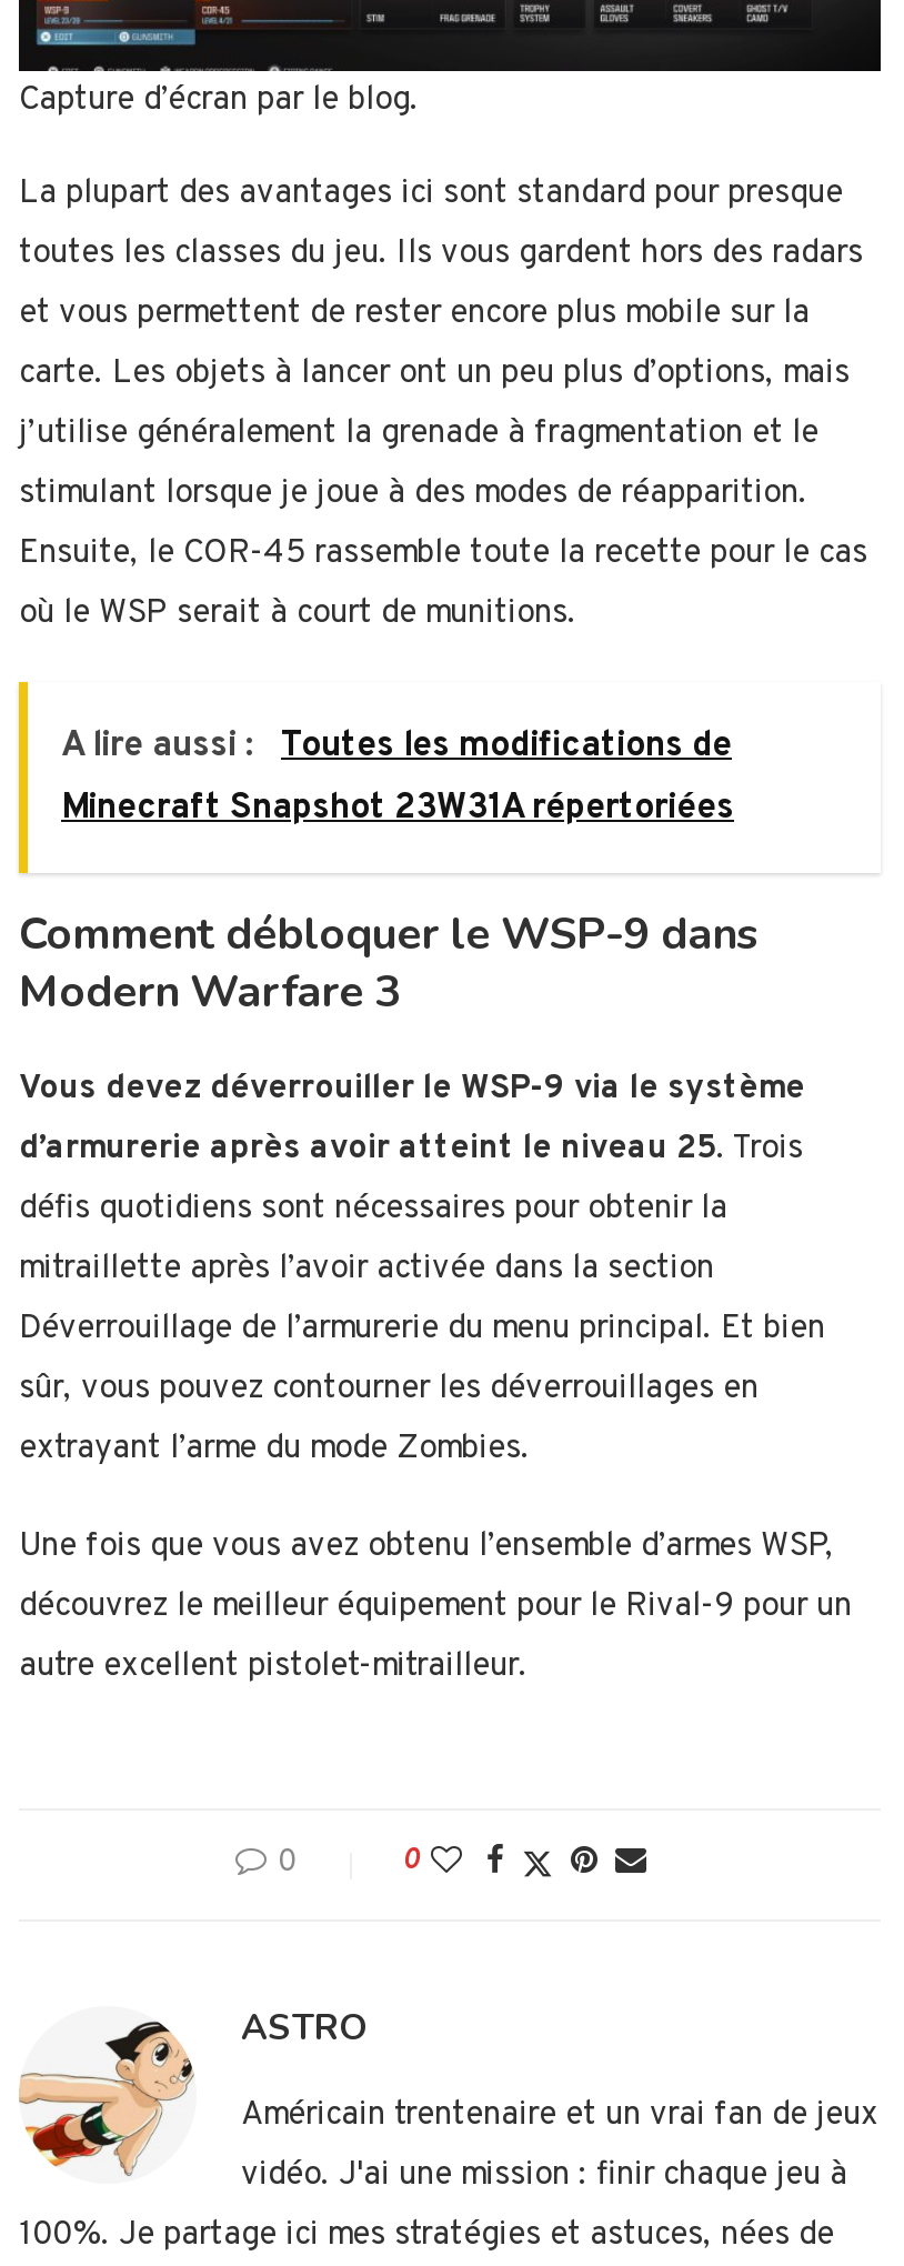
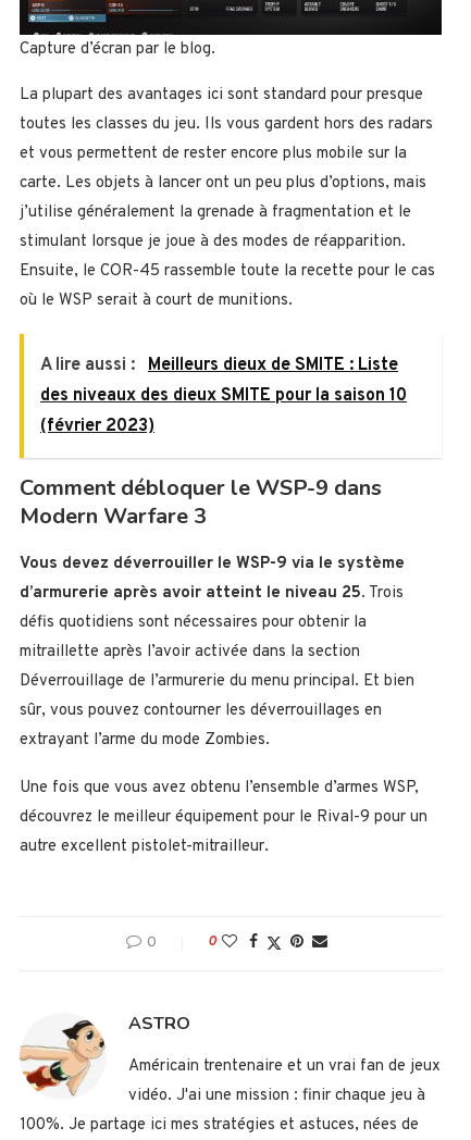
[61,725,734,831] A lire aussi : Toutes les modifications de | Minecraft Snapshot 23W31A répertoriées -> [40,355,407,438] A lire aussi : Meilleurs dieux de SMITE : Liste | des niveaux des dieux SMITE pour la saison 10 | (février 2023)

